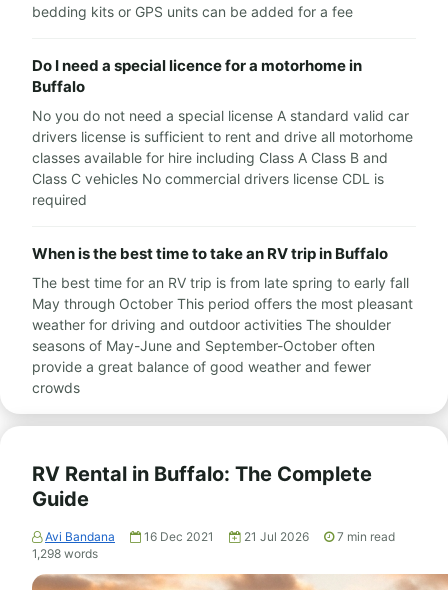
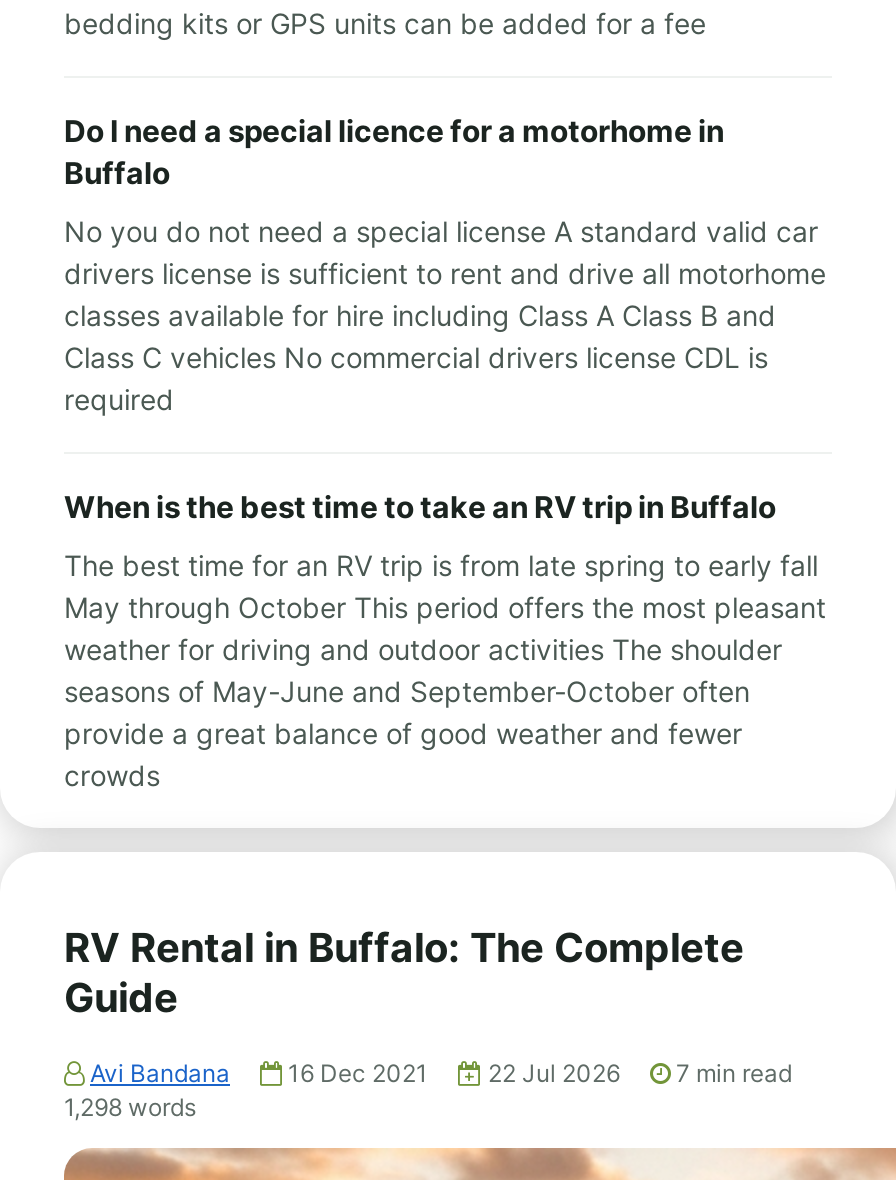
[45,529,395,544] Avi Bandana 16 Dec 2021 21 Jul 2026 7 min read -> [90,1058,792,1088] Avi Bandana 16 Dec 2021 22 Jul 2026 7 min read

